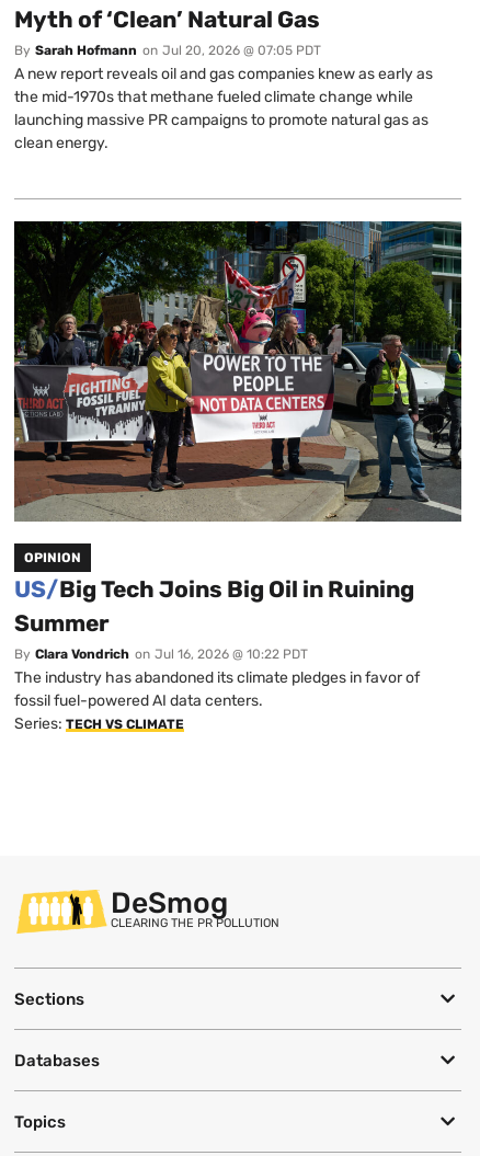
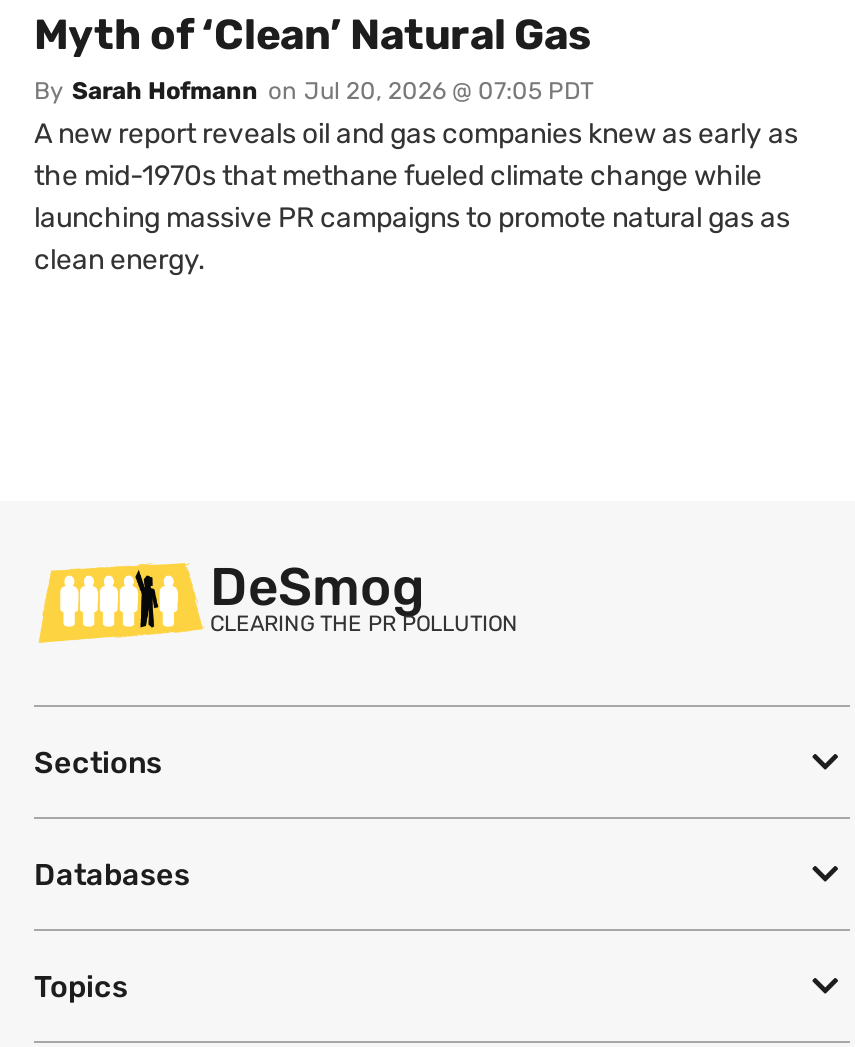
[13,220,462,733] [image] | OPINION | US/Big Tech Joins Big Oil in Ruining | Summer | By Clara Vondrich on Jul 16, 2026 @ 10:22 PDT | The industry has abandoned its climate pledges in favor of | fossil fuel-powered AI data centers. | Series: TECH VS CLIMATE -> none

